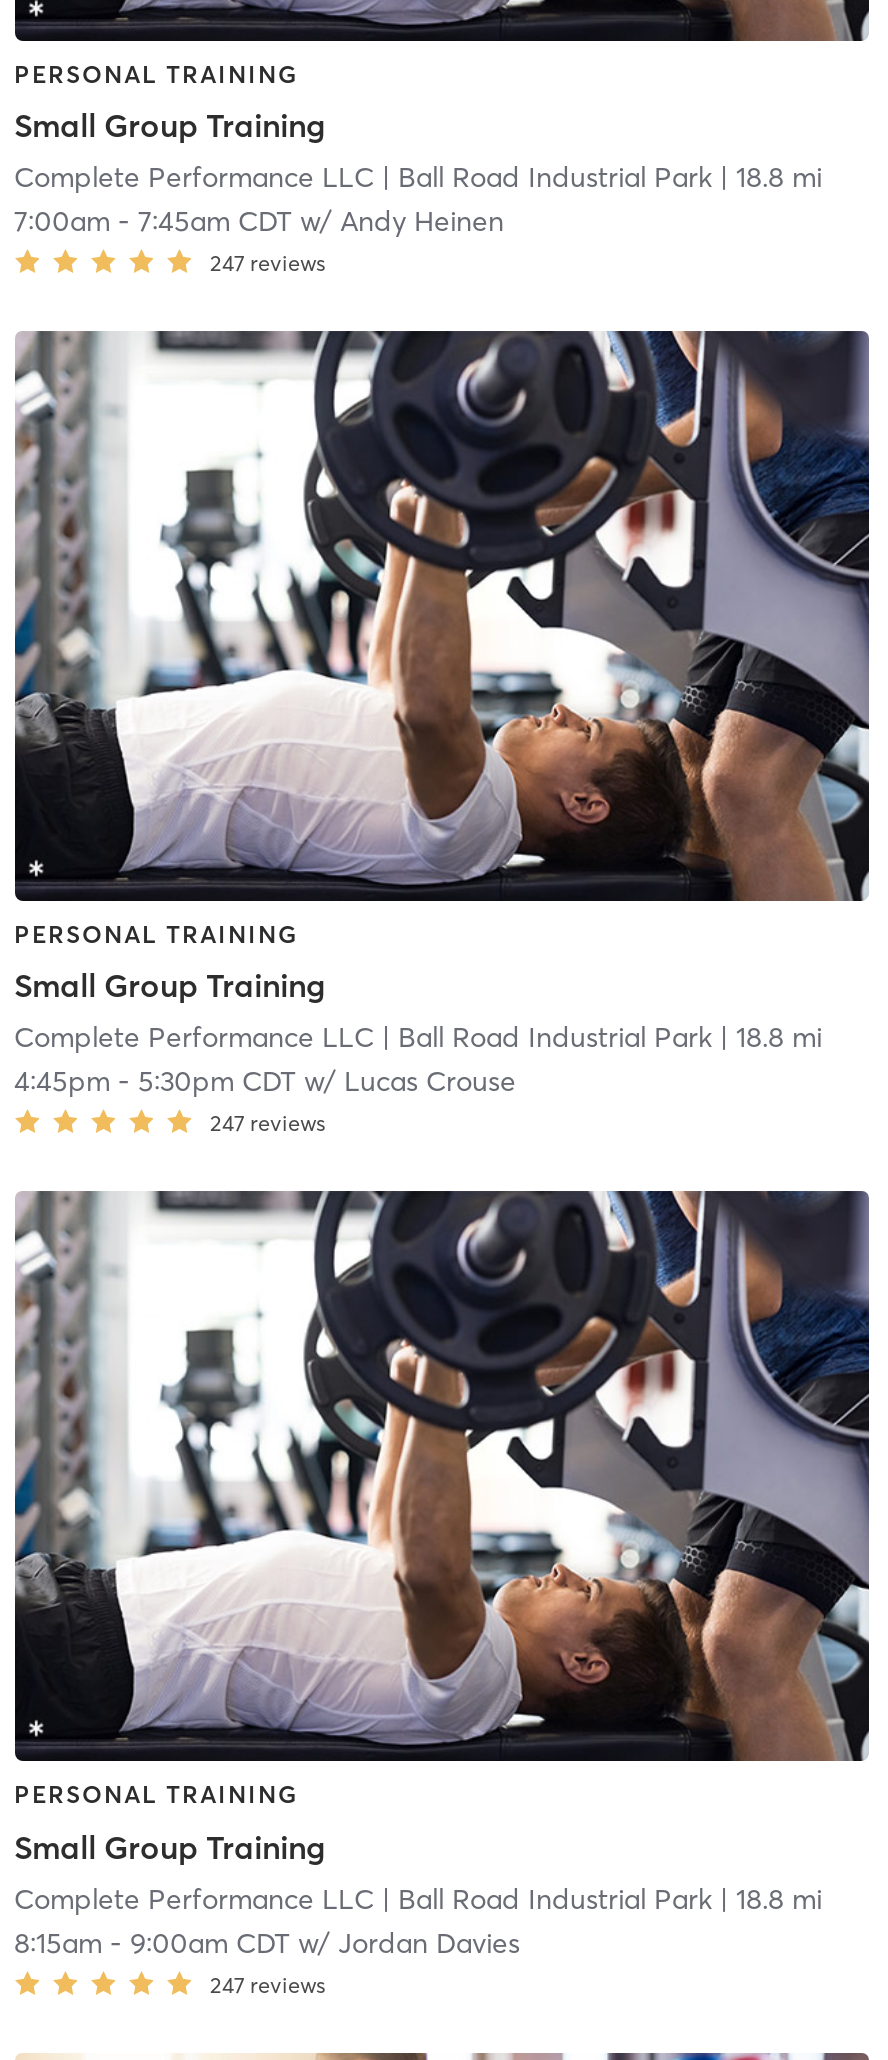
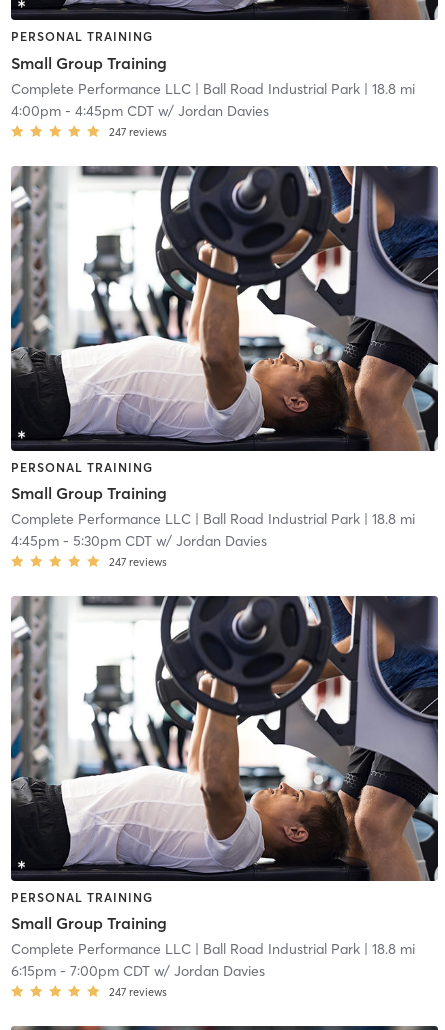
[14,204,504,240] 7:00am - 7:45am CDT w/ Andy Heinen -> [10,102,268,120] 4:00pm - 4:45pm CDT w/ Jordan Davies
[14,1064,516,1100] 4:45pm - 5:30pm CDT w/ Lucas Crouse -> [10,532,266,550] 4:45pm - 5:30pm CDT w/ Jordan Davies
[14,1924,520,1960] 8:15am - 9:00am CDT w/ Jordan Davies -> [10,962,264,980] 6:15pm - 7:00pm CDT w/ Jordan Davies

